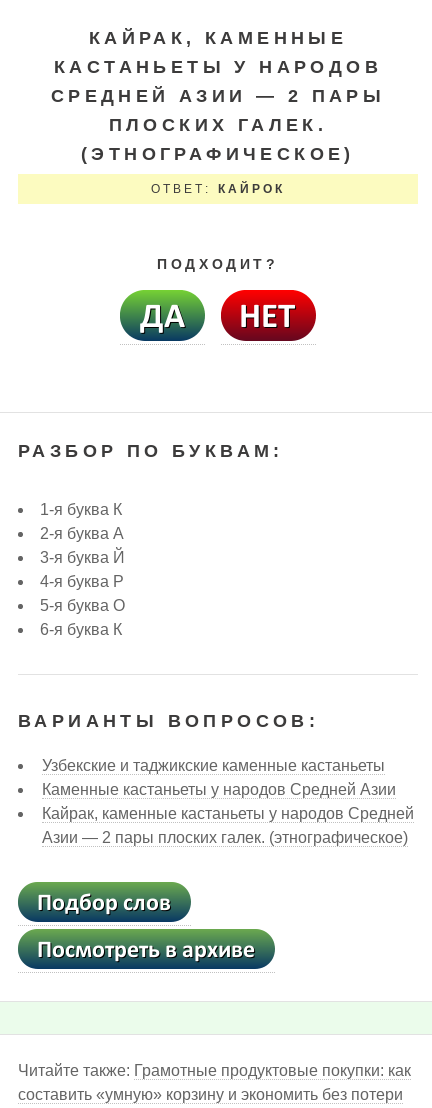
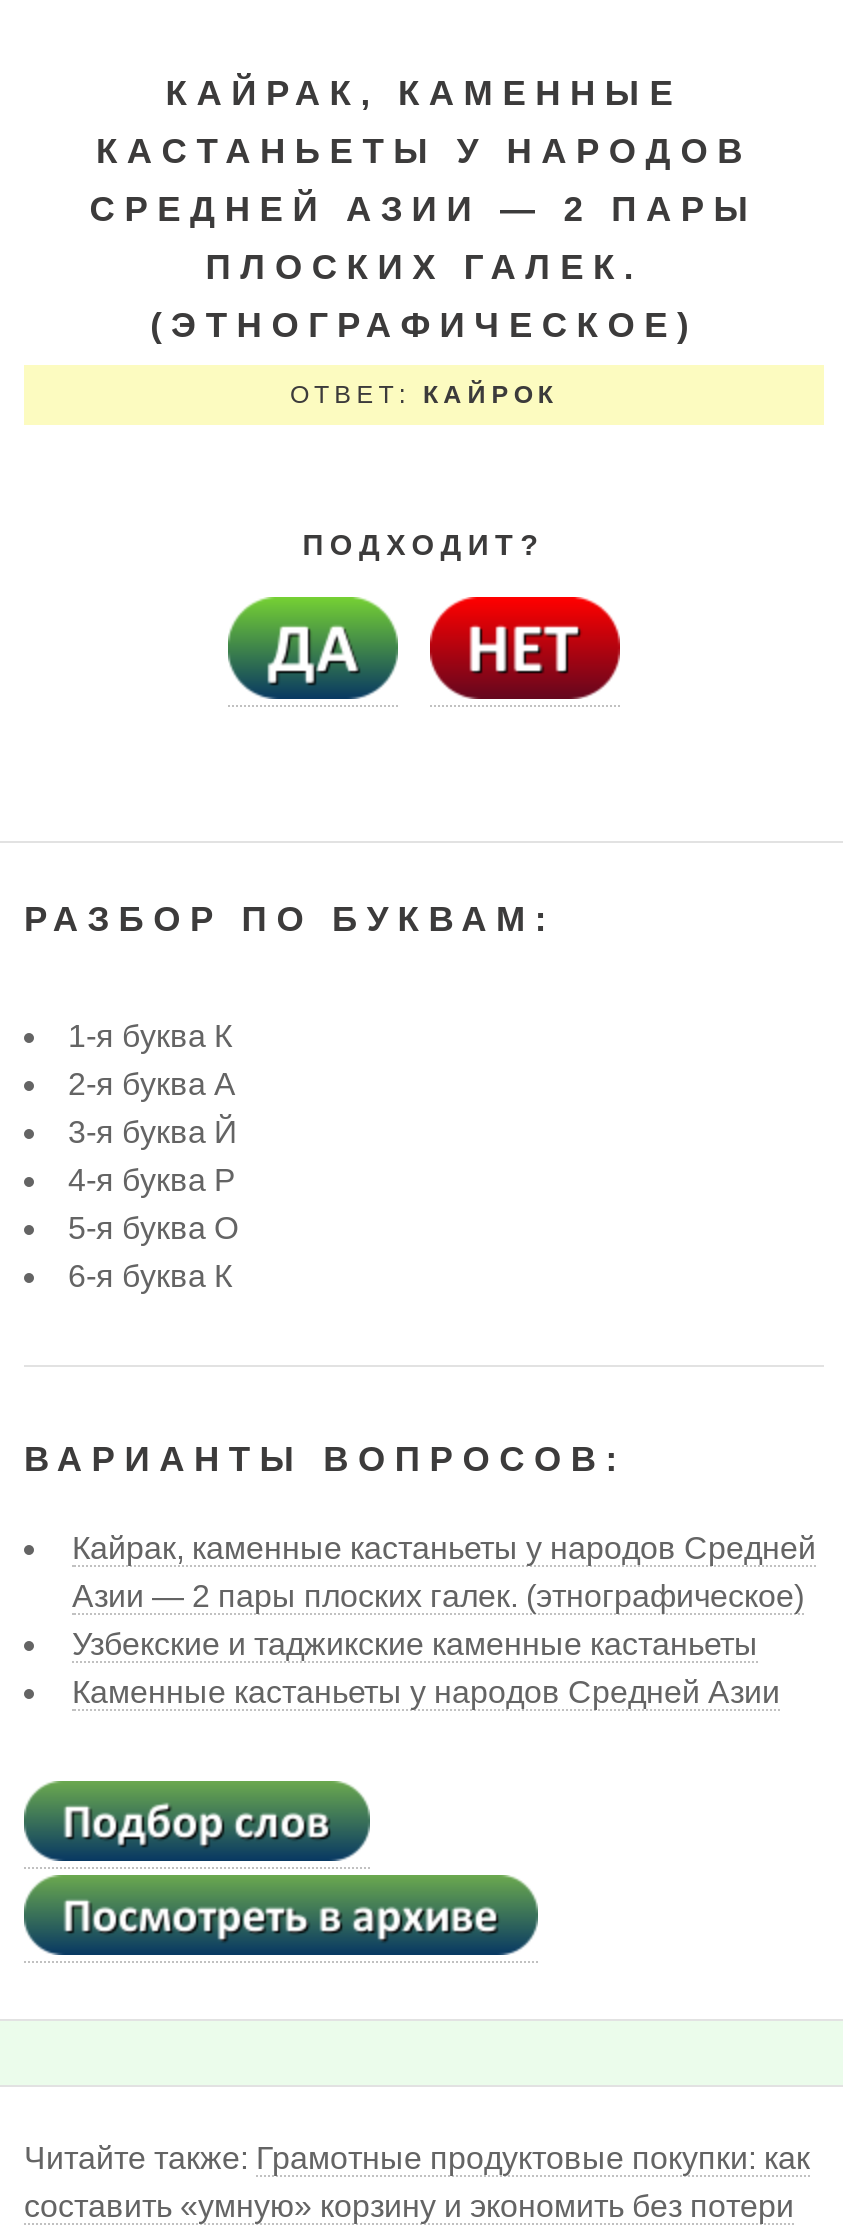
moved [42,757,396,798] -> [72,1627,780,1709]: Узбекские и таджикские каменные кастаньеты | Каменные кастаньеты у народов Средней Азии
moved [42,805,414,846] -> [72,1531,816,1613]: Кайрак, каменные кастаньеты у народов Средней | Азии — 2 пары плоских галек. (этнографическое)

